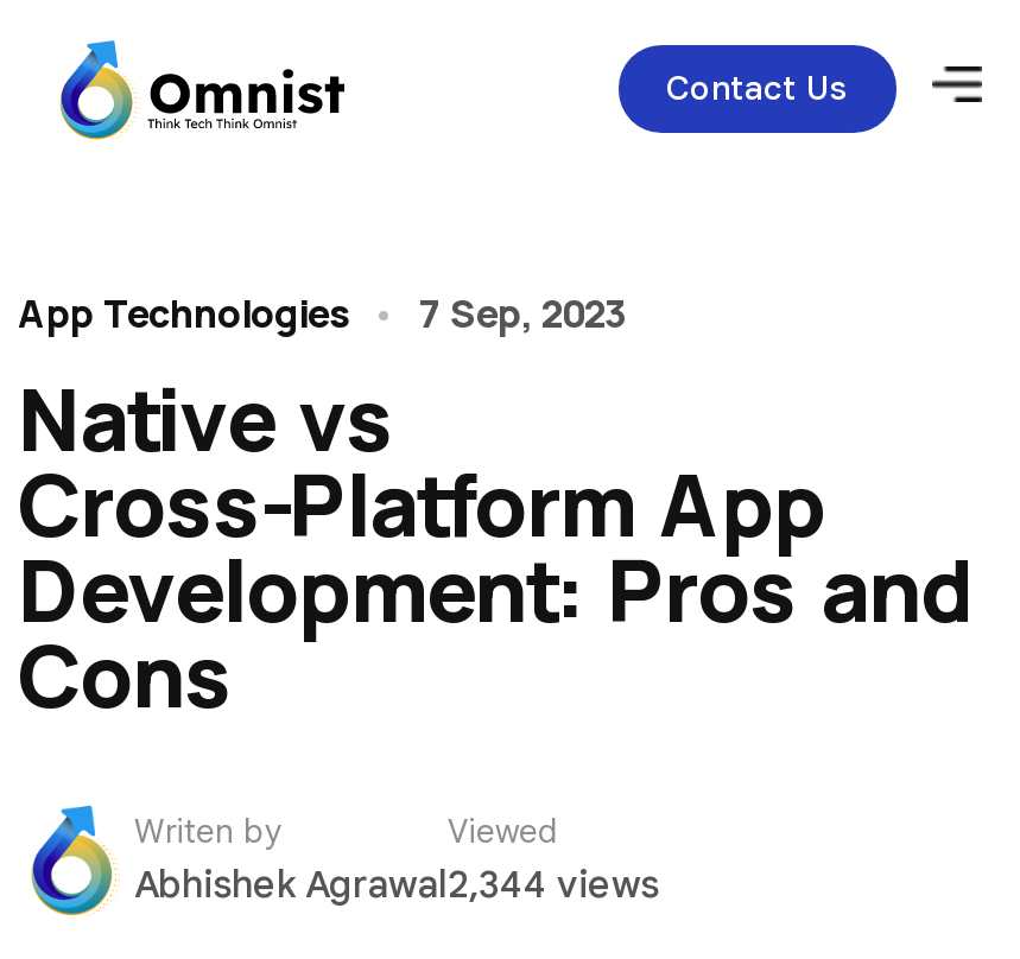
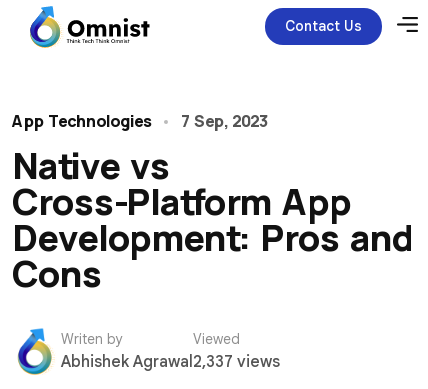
[134,862,659,909] Abhishek Agrawal 2,344 views -> [61,352,280,372] Abhishek Agrawal 2,337 views

